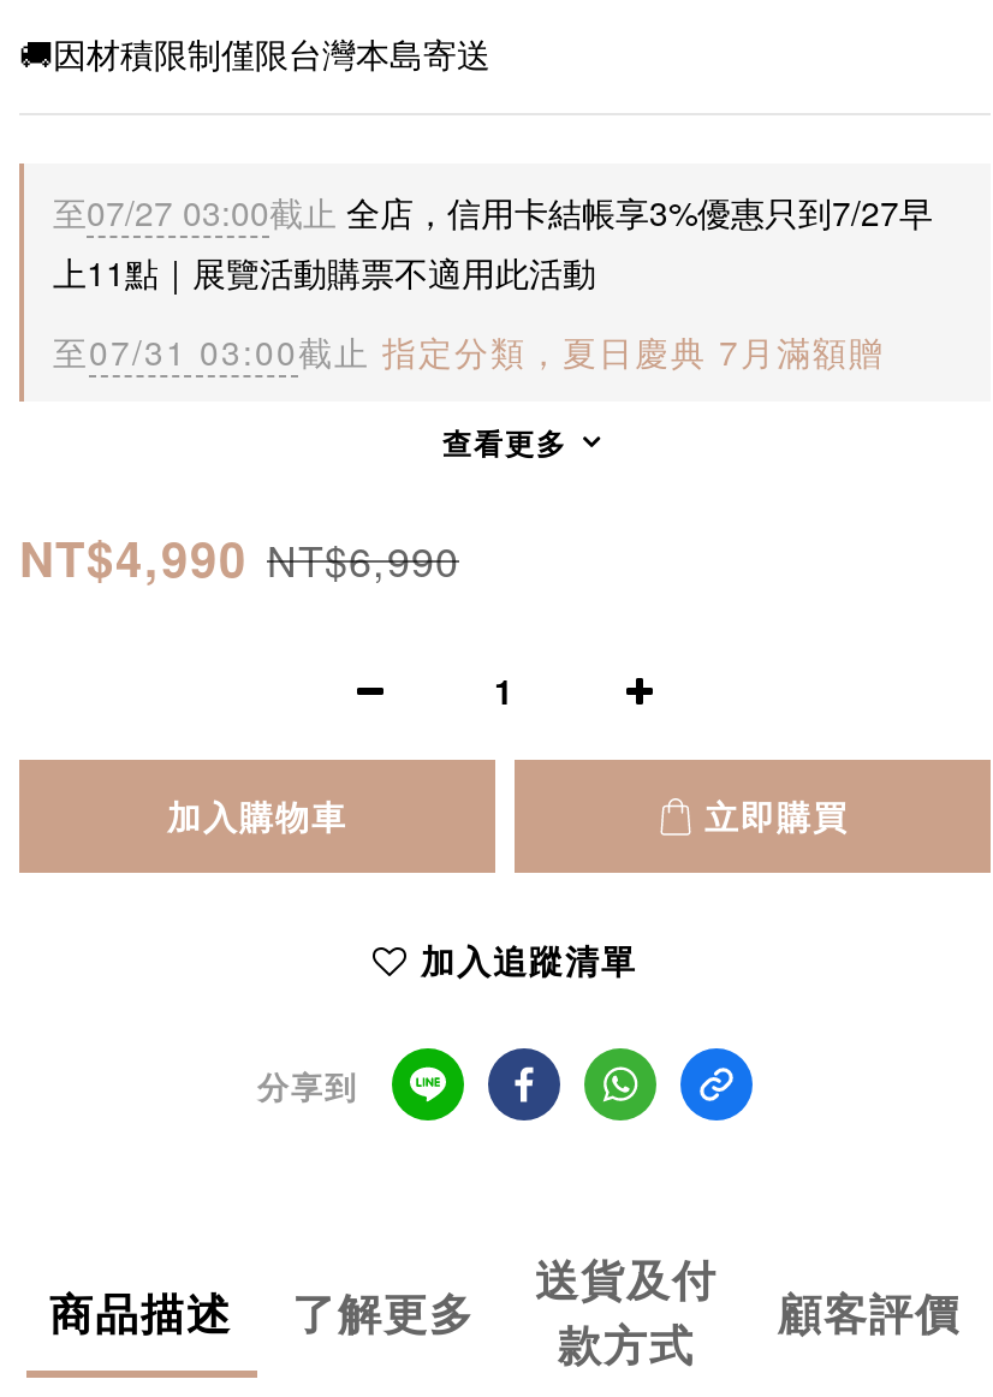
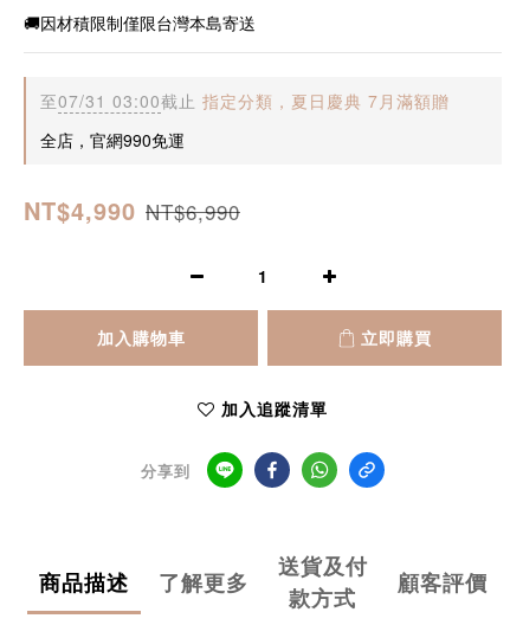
[53,188,933,296] 至07/27 03:00截止全店，信用卡結帳享3%優惠只到7/27早 | 上11點｜展覽活動購票不適用此活動 -> none
[442,422,567,465] 查看更多 -> [40,128,185,152] 全店，官網990免運

